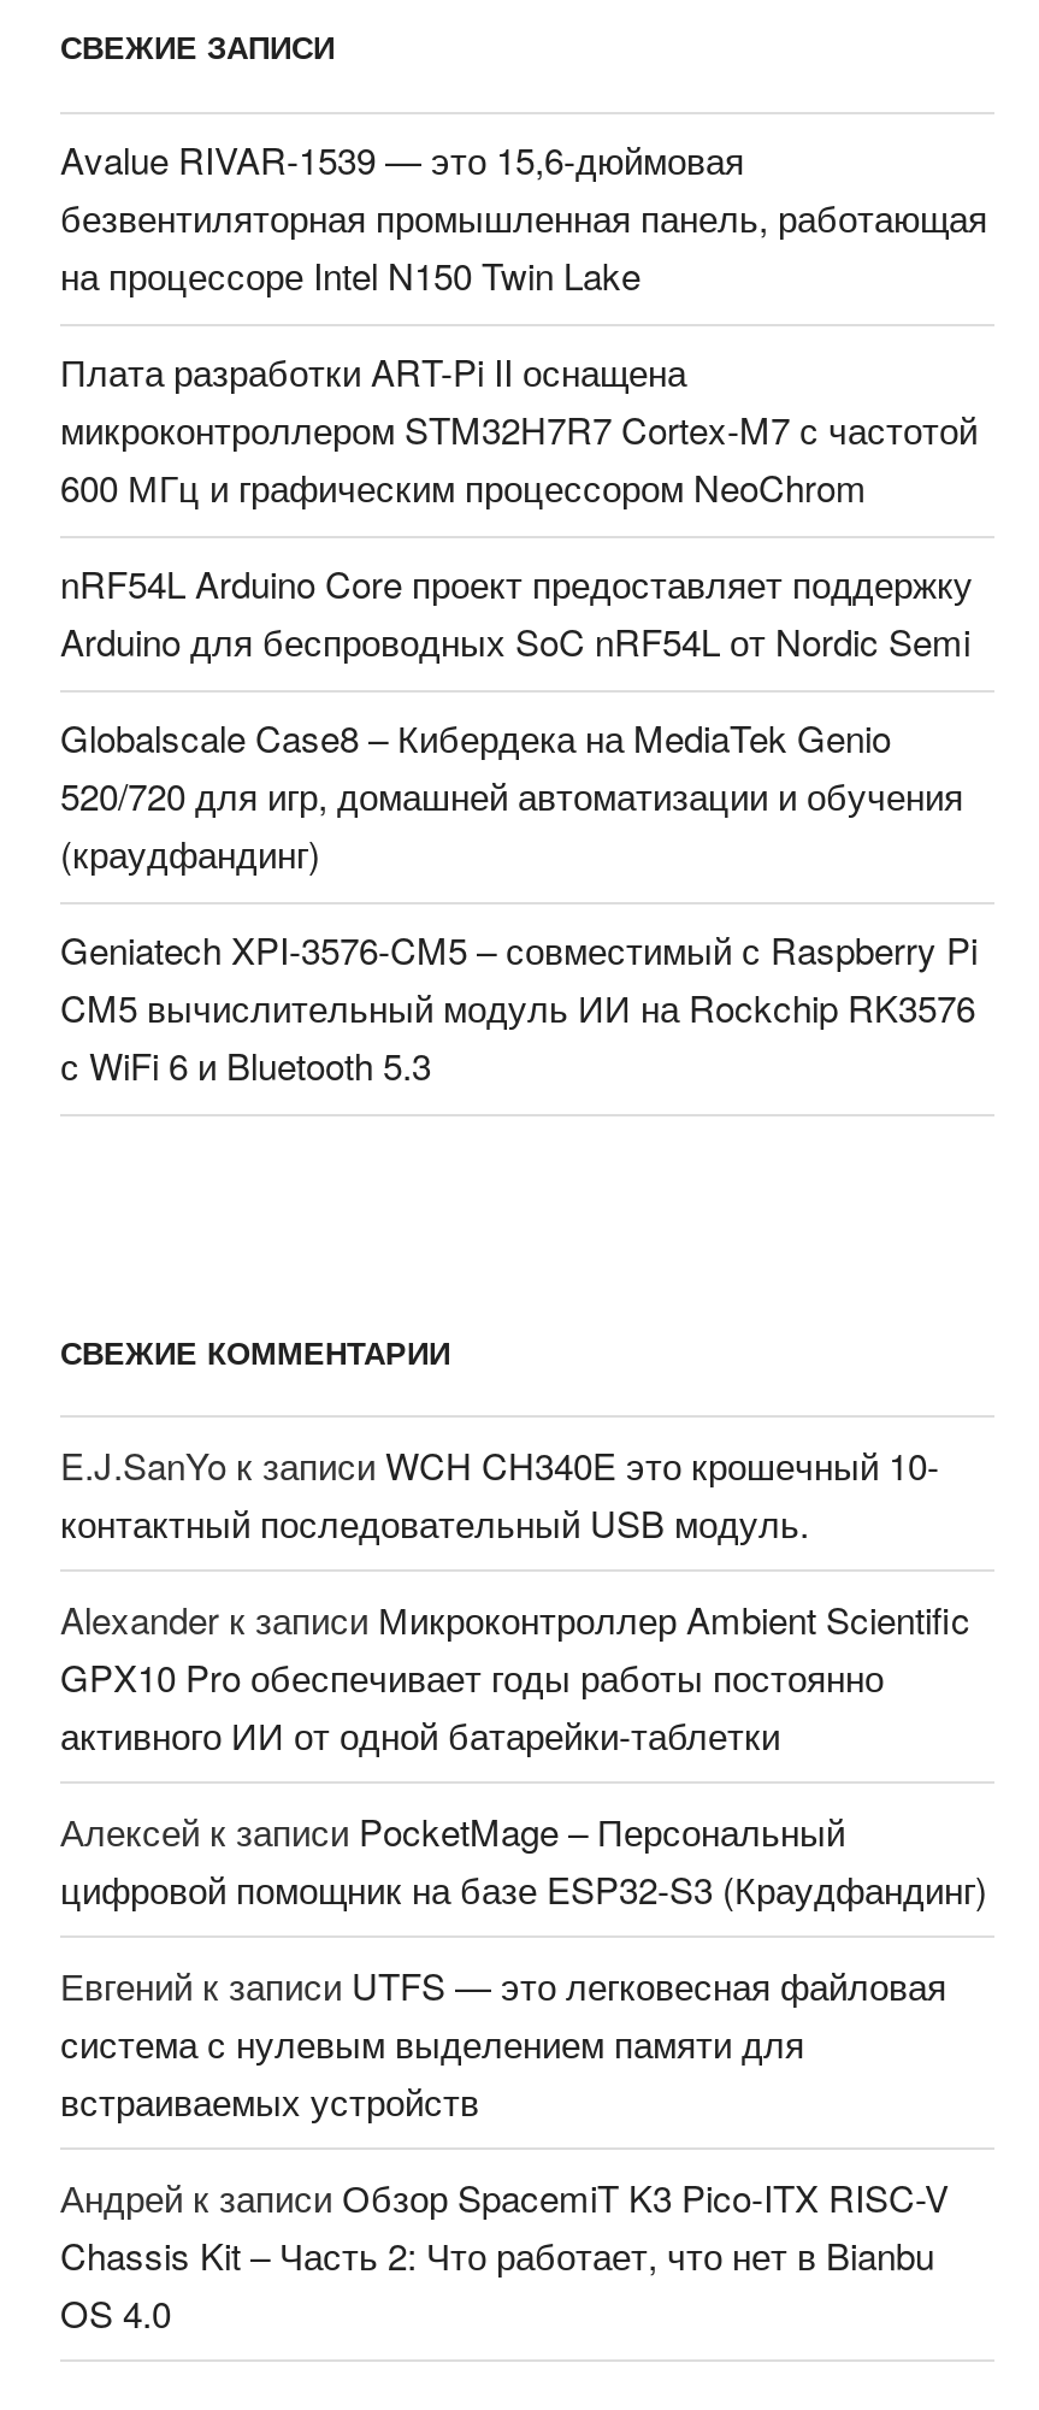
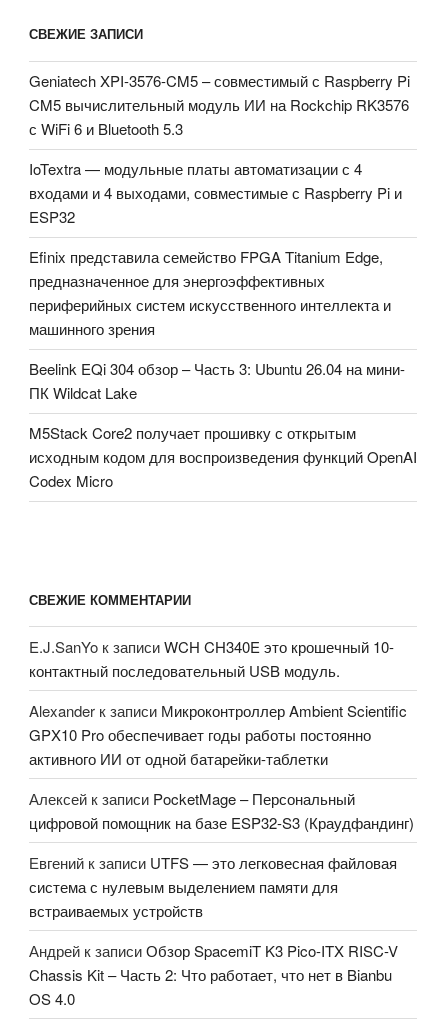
[60,134,987,878] Avalue RIVAR-1539 — это 15,6-дюймовая | безвентиляторная промышленная панель, работающая | на процессоре Intel N150 Twin Lake | Плата разработки ART-Pi II оснащена | микроконтроллером STM32H7R7 Cortex-M7 с частотой | 600 МГц и графическим процессором NeoChrom | nRF54L Arduino Core проект предоставляет поддержку | Arduino для беспроводных SoC nRF54L от Nordic Semi | Globalscale Case8 – Кибердека на MediaTek Genio | 520/720 для игр, домашней автоматизации и обучения | (краудфандинг) -> none
moved [60,924,978,1090] -> [29,70,410,139]: Geniatech XPI-3576-CM5 – совместимый с Raspberry Pi | CM5 вычислительный модуль ИИ на Rockchip RK3576 | с WiFi 6 и Bluetooth 5.3
none -> [29,158,417,491] IoTextra — модульные платы автоматизации с 4 | входами и 4 выходами, совместимые с Raspberry Pi и | ESP32 | Efinix представила семейство FPGA Titanium Edge, | предназначенное для энергоэффективных | периферийных систем искусственного интеллекта и | машинного зрения | Beelink EQi 304 обзор – Часть 3: Ubuntu 26.04 на мини- | ПК Wildcat Lake | M5Stack Core2 получает прошивку с открытым | исходным кодом для воспроизведения функций OpenAI | Codex Micro

